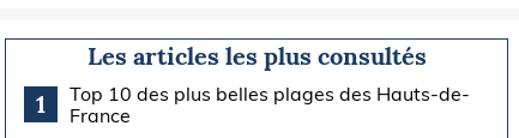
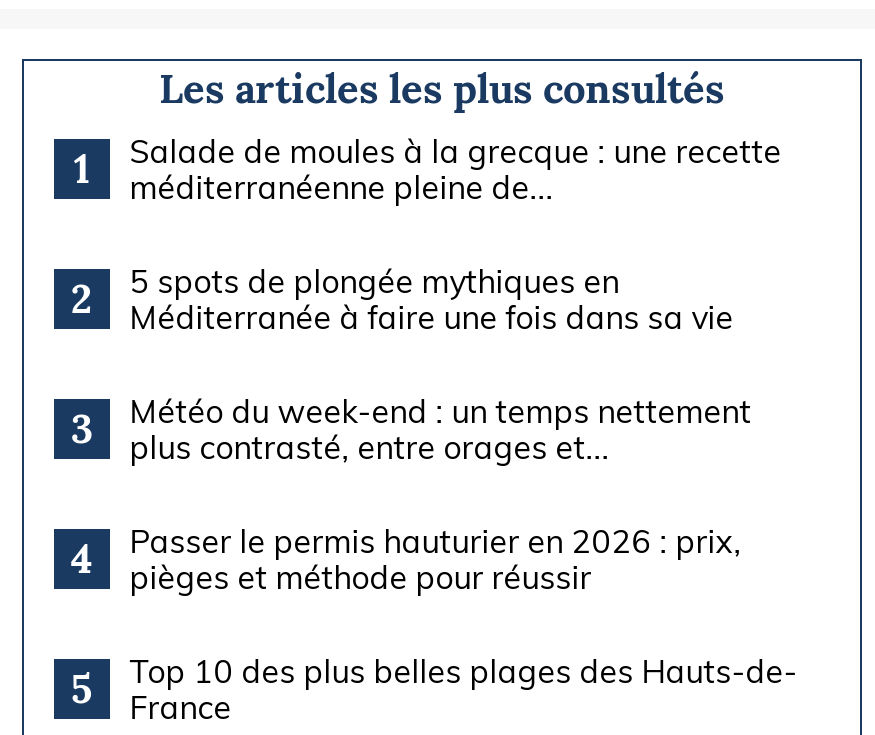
none -> [71,130,781,712] Salade de moules à la grecque : une recette | méditerranéenne pleine de... | 2 | 5 spots de plongée mythiques en | Méditerranée à faire une fois dans sa vie | 3 | Météo du week-end : un temps nettement | plus contrasté, entre orages et... | 4 | Passer le permis hauturier en 2026 : prix, | pièges et méthode pour réussir | 5

